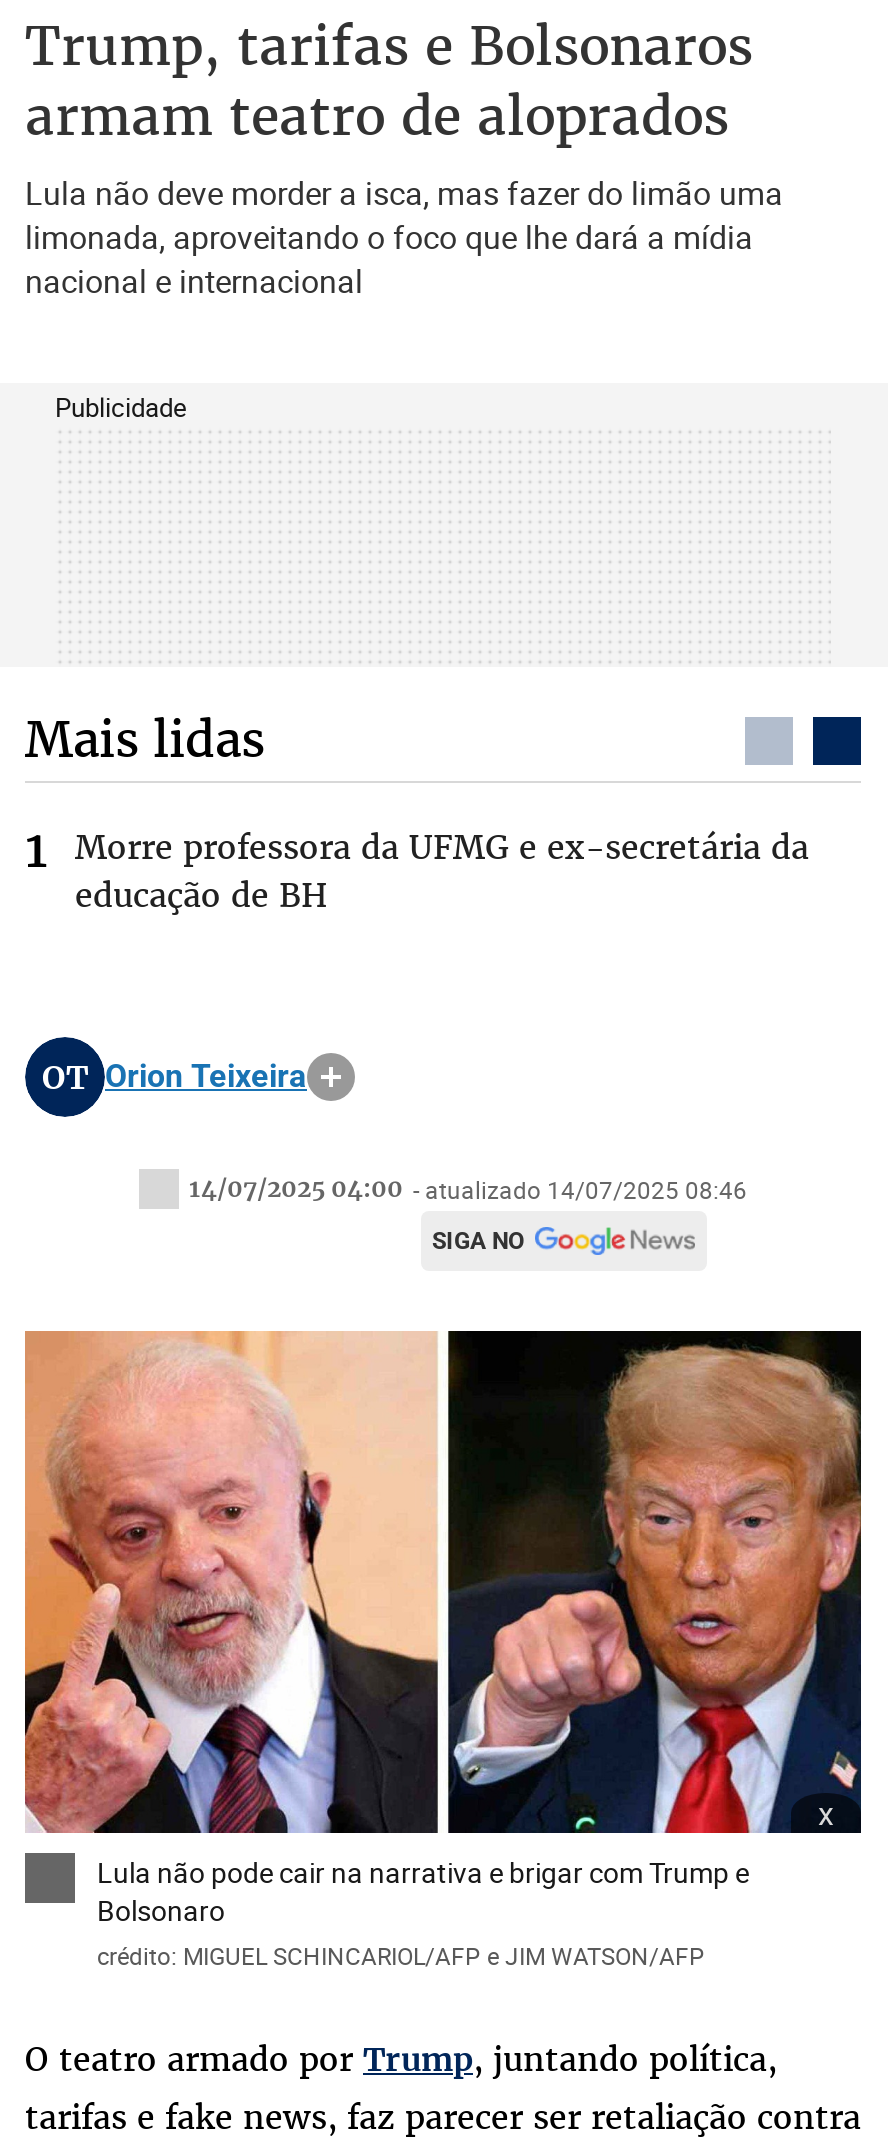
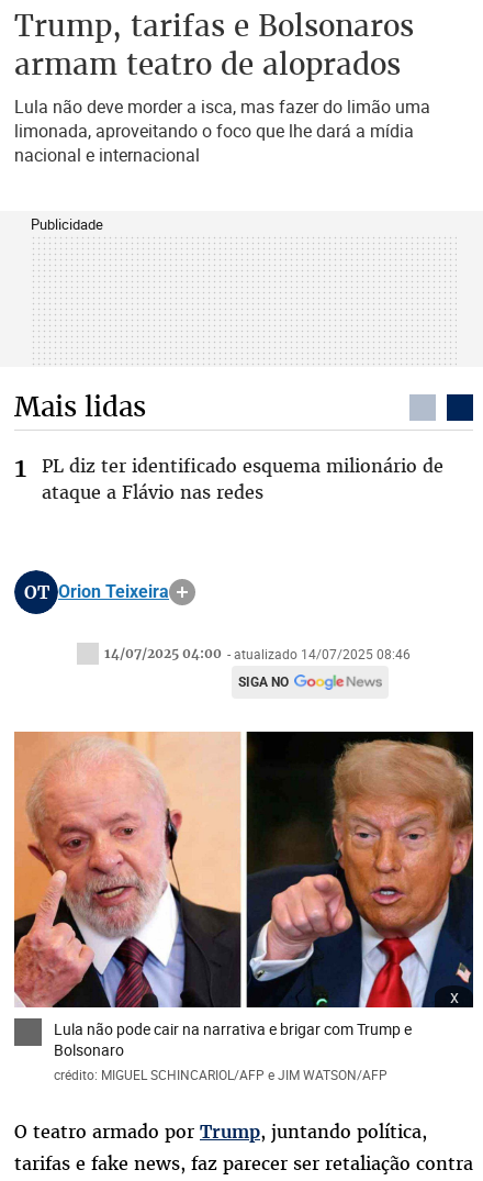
[75,825,809,917] Morre professora da UFMG e ex-secretária da | educação de BH -> [42,454,443,504] PL diz ter identificado esquema milionário de | ataque a Flávio nas redes

